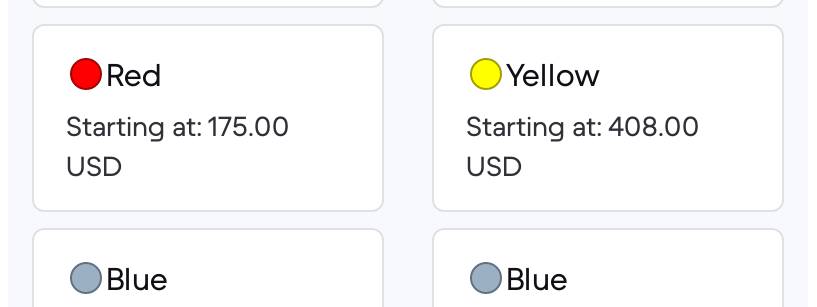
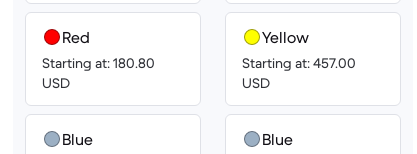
[66,108,290,144] Starting at: 175.00 -> [42,54,155,72] Starting at: 180.80
[466,108,700,144] Starting at: 408.00 -> [242,54,356,72] Starting at: 457.00

